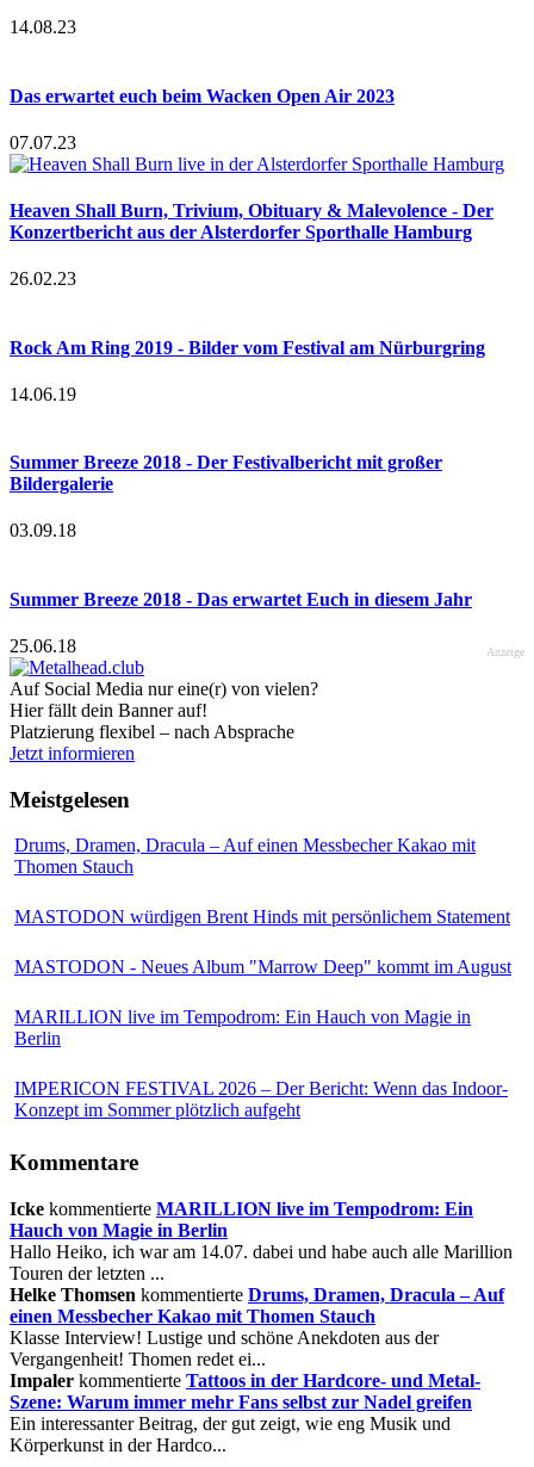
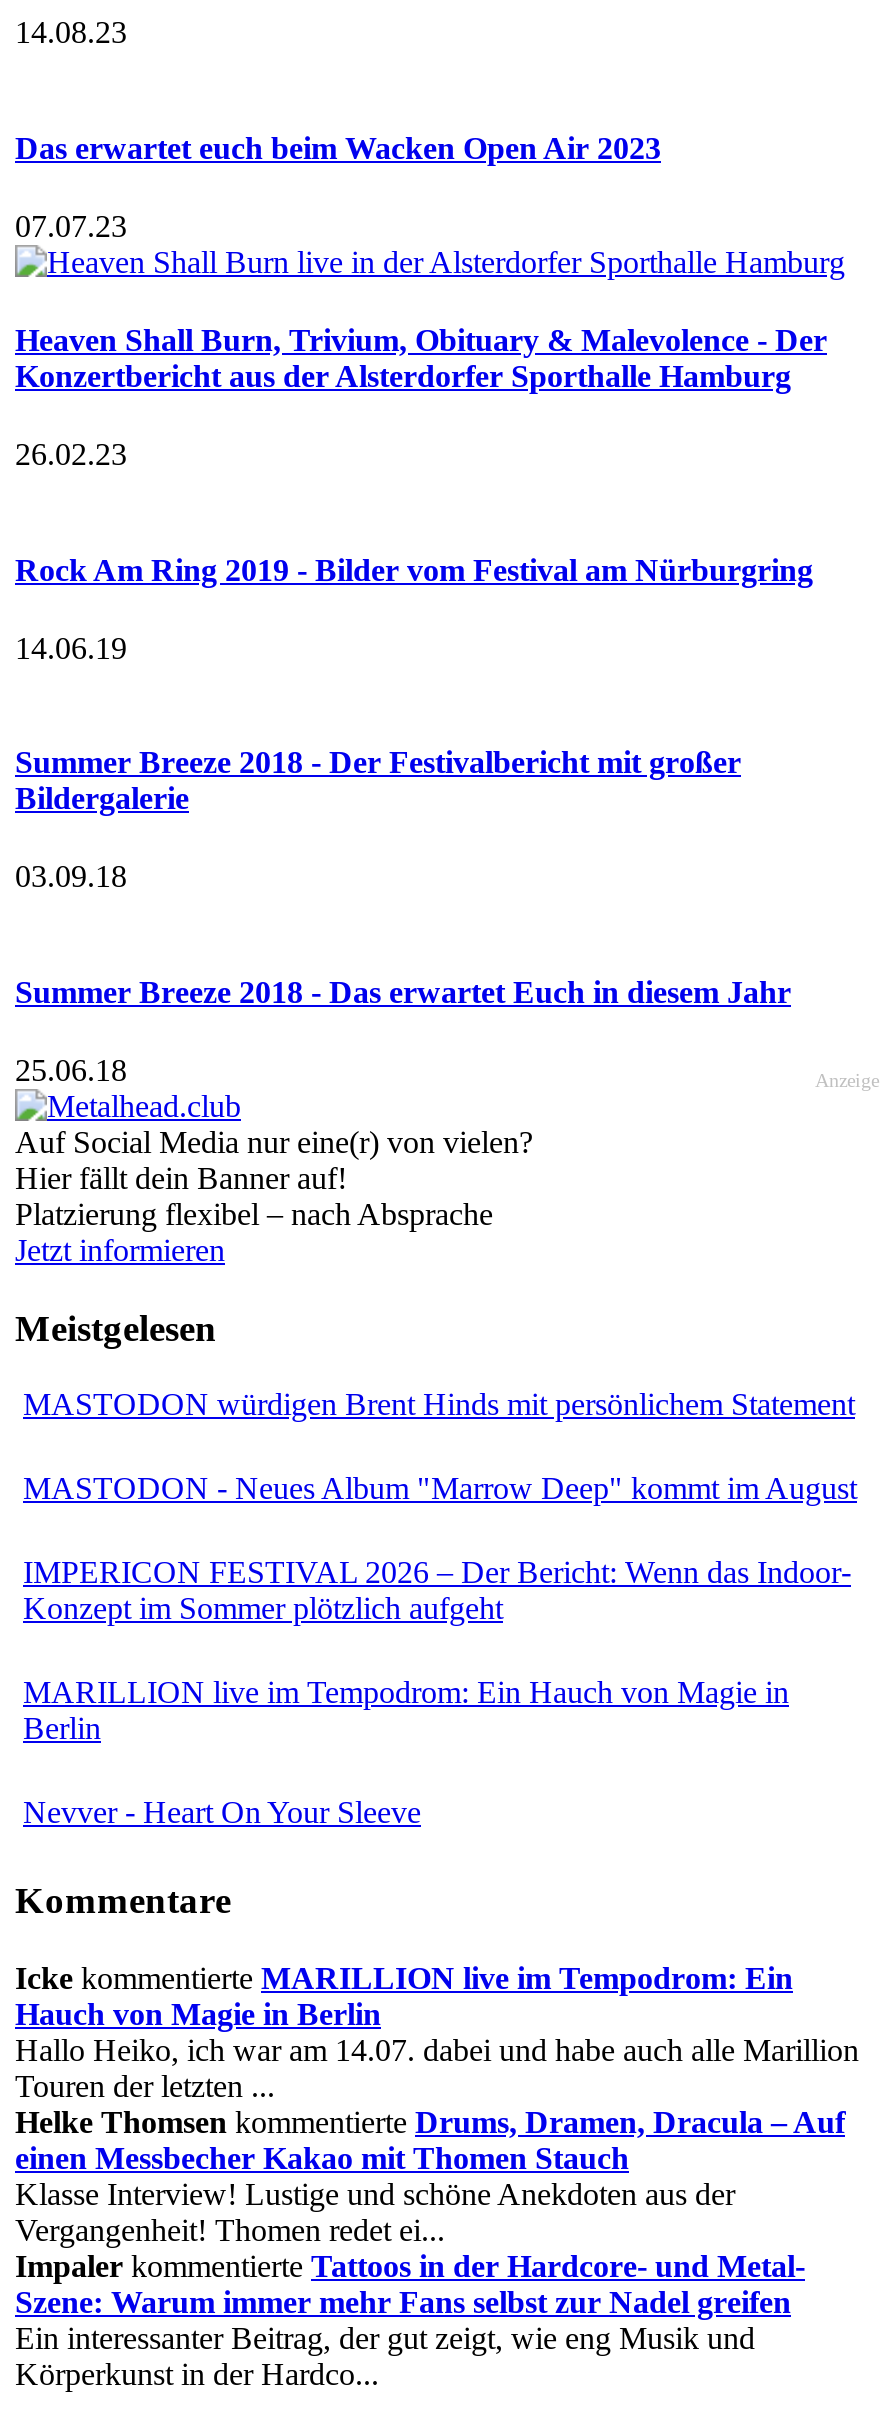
[14,835,476,877] Drums, Dramen, Dracula – Auf einen Messbecher Kakao mit | Thomen Stauch -> none
moved [14,907,511,977] -> [23,1388,857,1506]: MASTODON würdigen Brent Hinds mit persönlichem Statement | MASTODON - Neues Album "Marrow Deep" kommt im August
none -> [23,1796,421,1830] Nevver - Heart On Your Sleeve
moved [14,1079,508,1120] -> [23,1556,851,1626]: IMPERICON FESTIVAL 2026 – Der Bericht: Wenn das Indoor- | Konzept im Sommer plötzlich aufgeht

